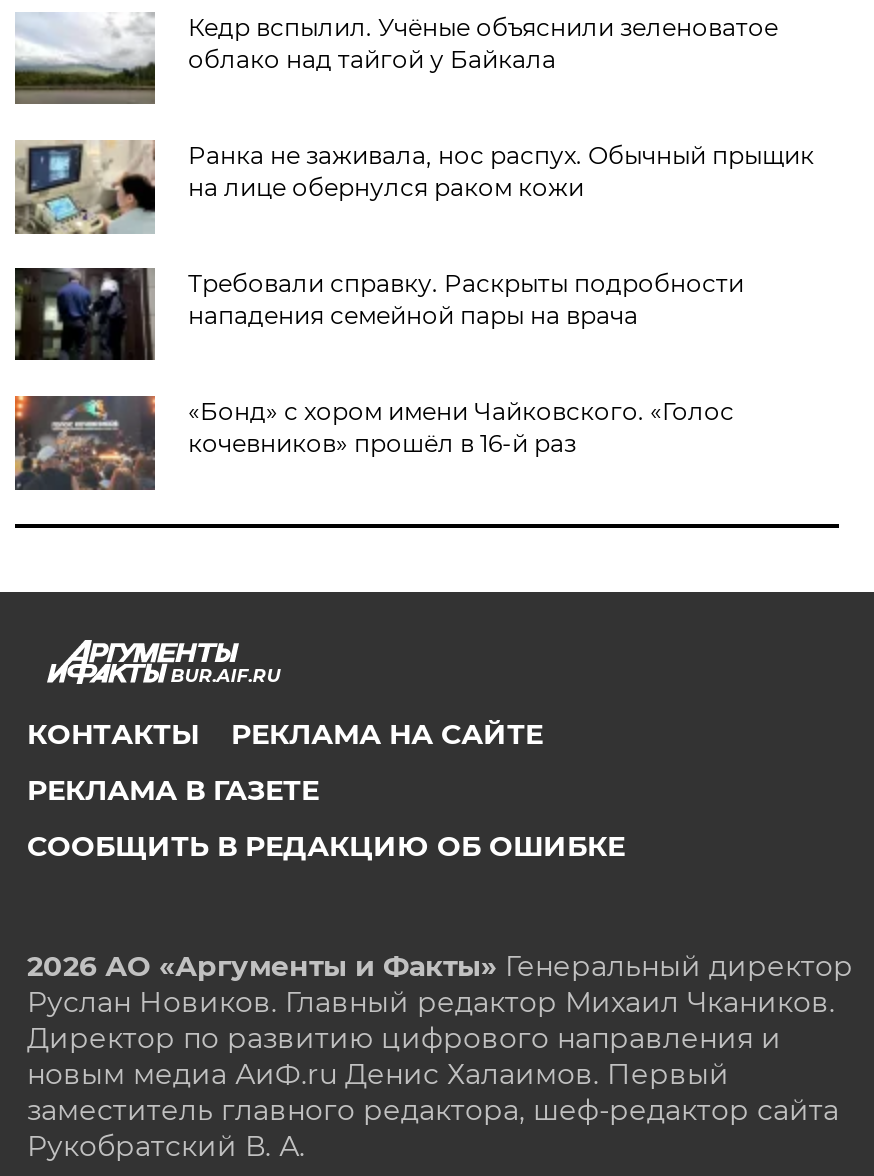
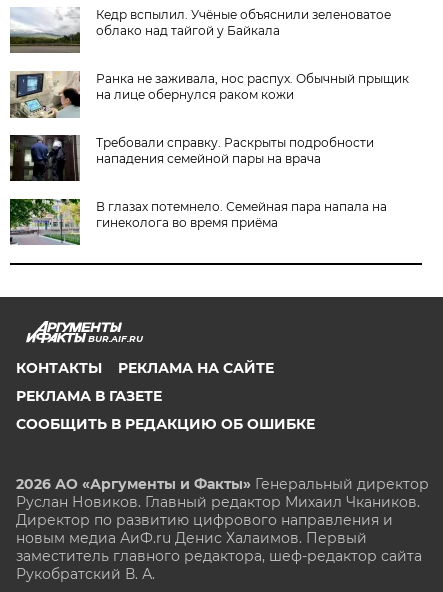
[13,394,734,492] [image] | «Бонд» с хором имени Чайковского. «Голос | кочевников» прошёл в 16-й раз -> [9,198,387,246] [image] | В глазах потемнело. Семейная пара напала на | гинеколога во время приёма

